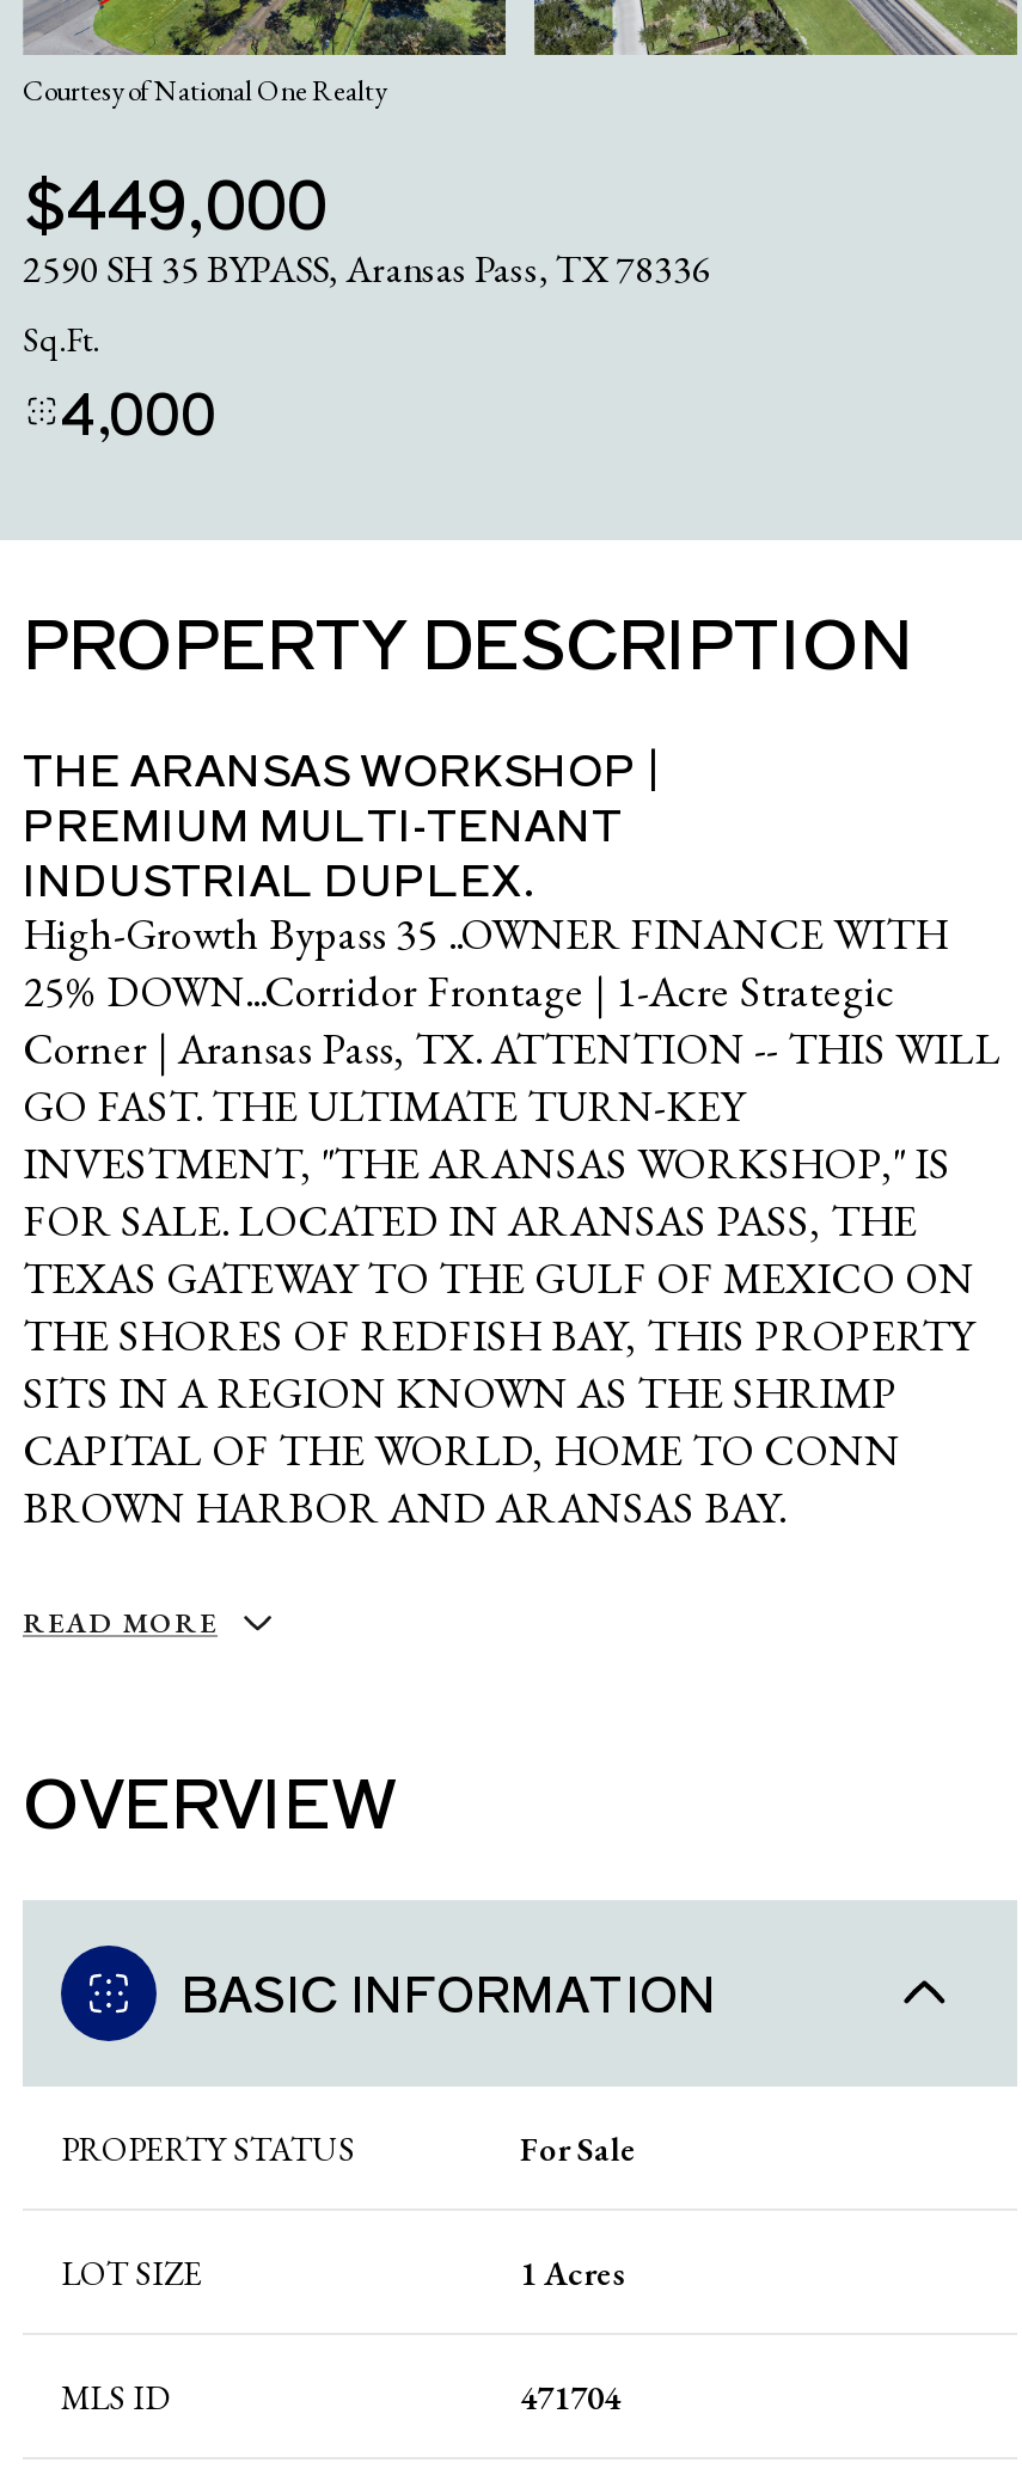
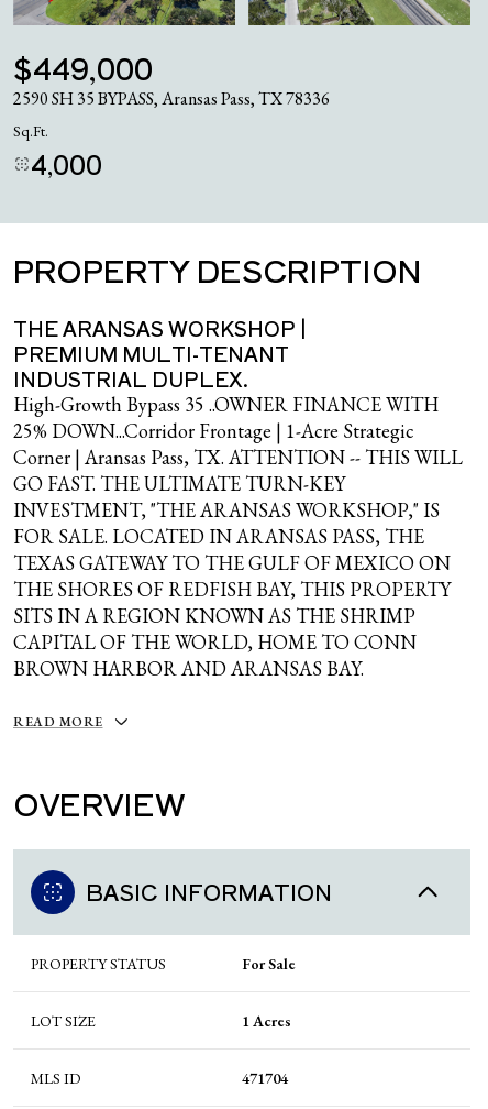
[23,72,386,110] Courtesy of National One Realty -> none

